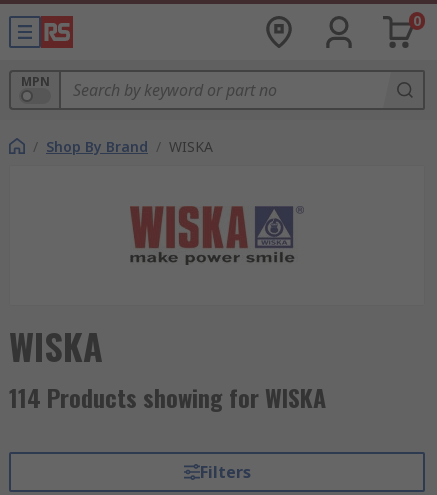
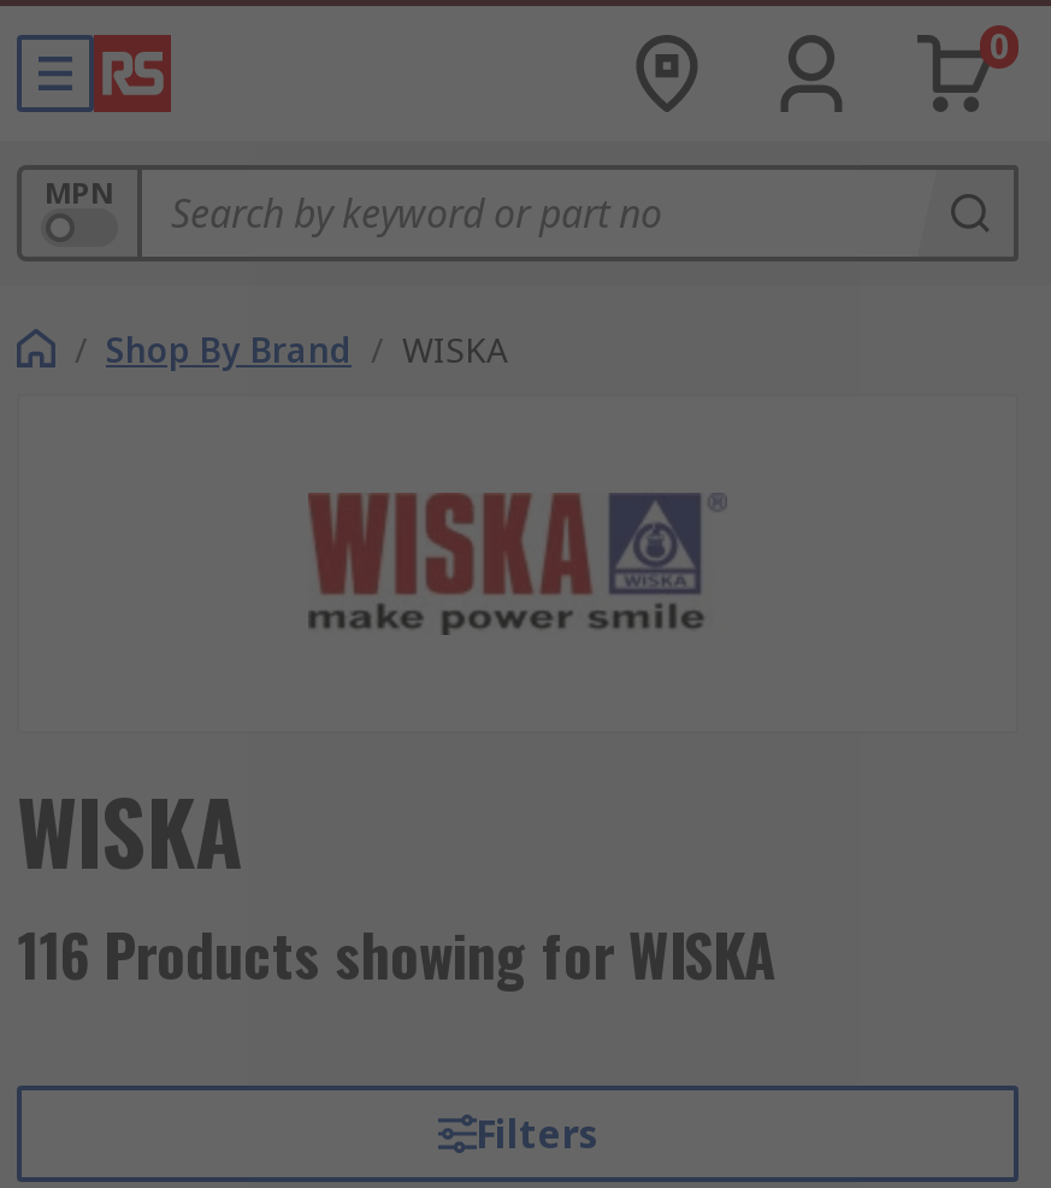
[9,379,326,415] 114 Products showing for WISKA -> [17,910,775,996] 116 Products showing for WISKA

